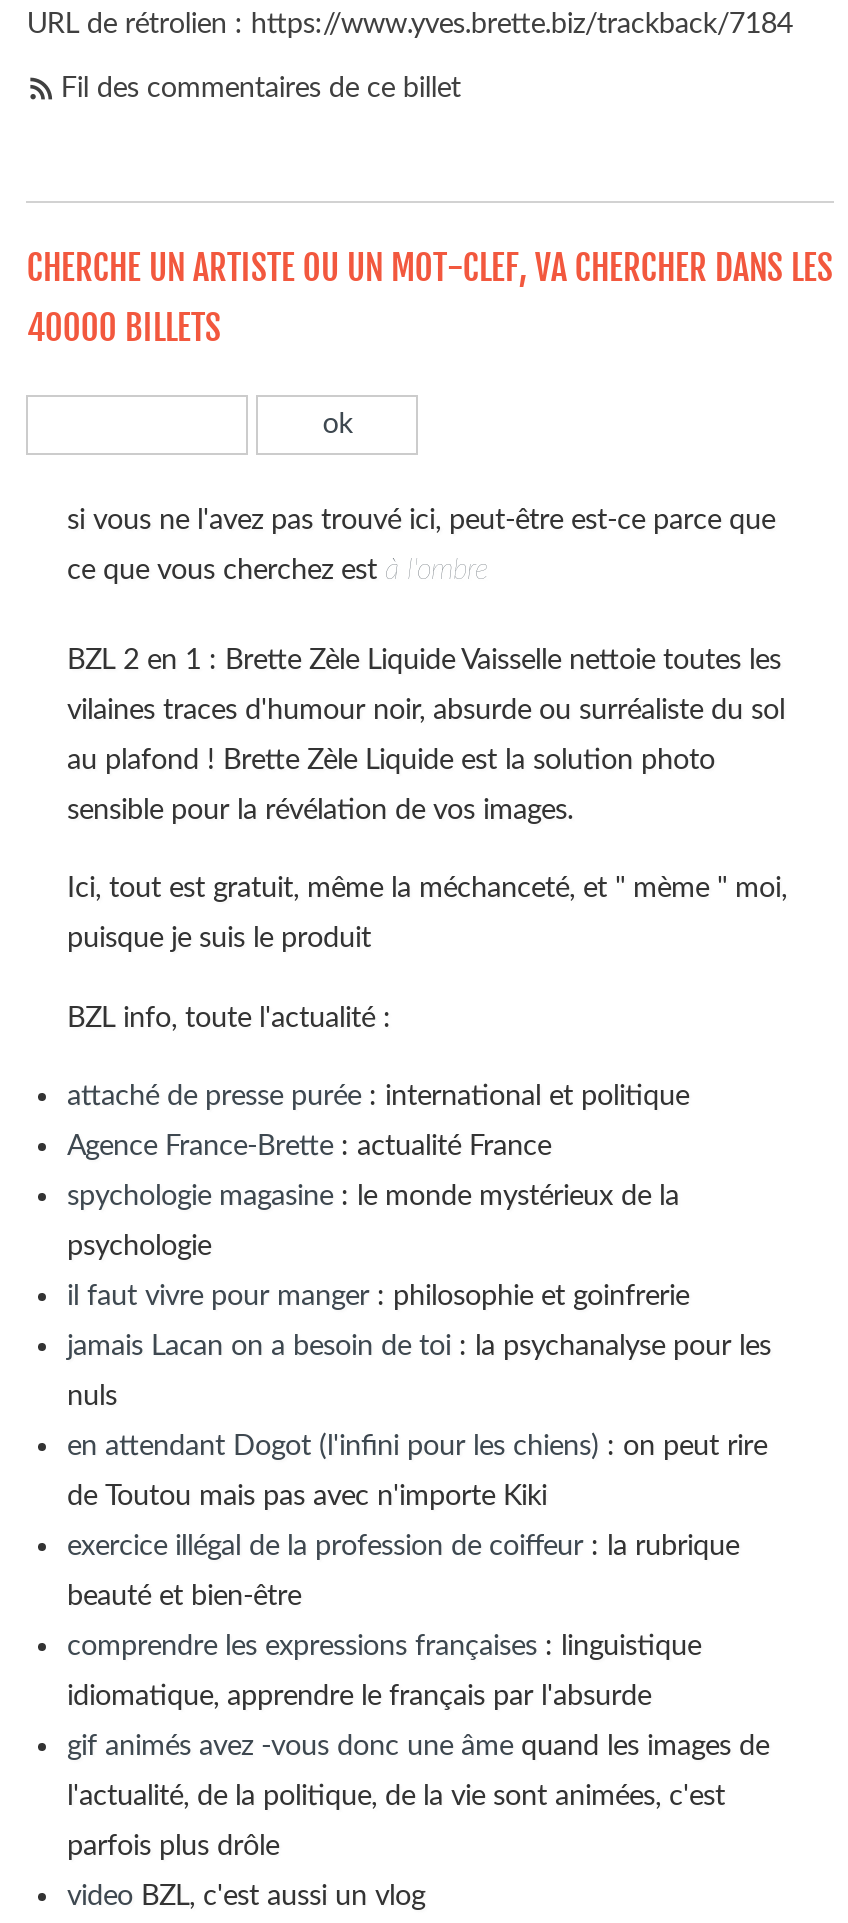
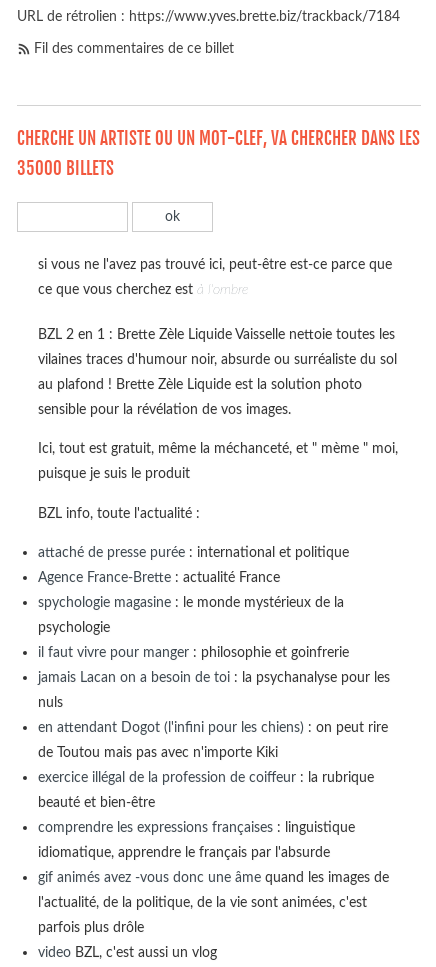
[27,306,221,348] 40000 BILLETS -> [17,157,114,178] 35000 BILLETS

